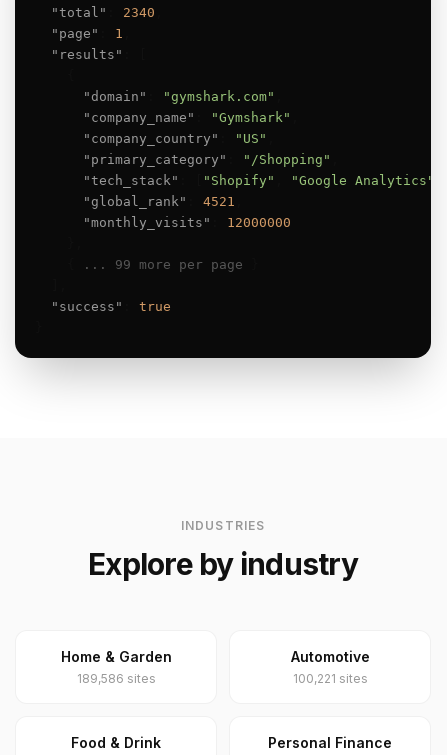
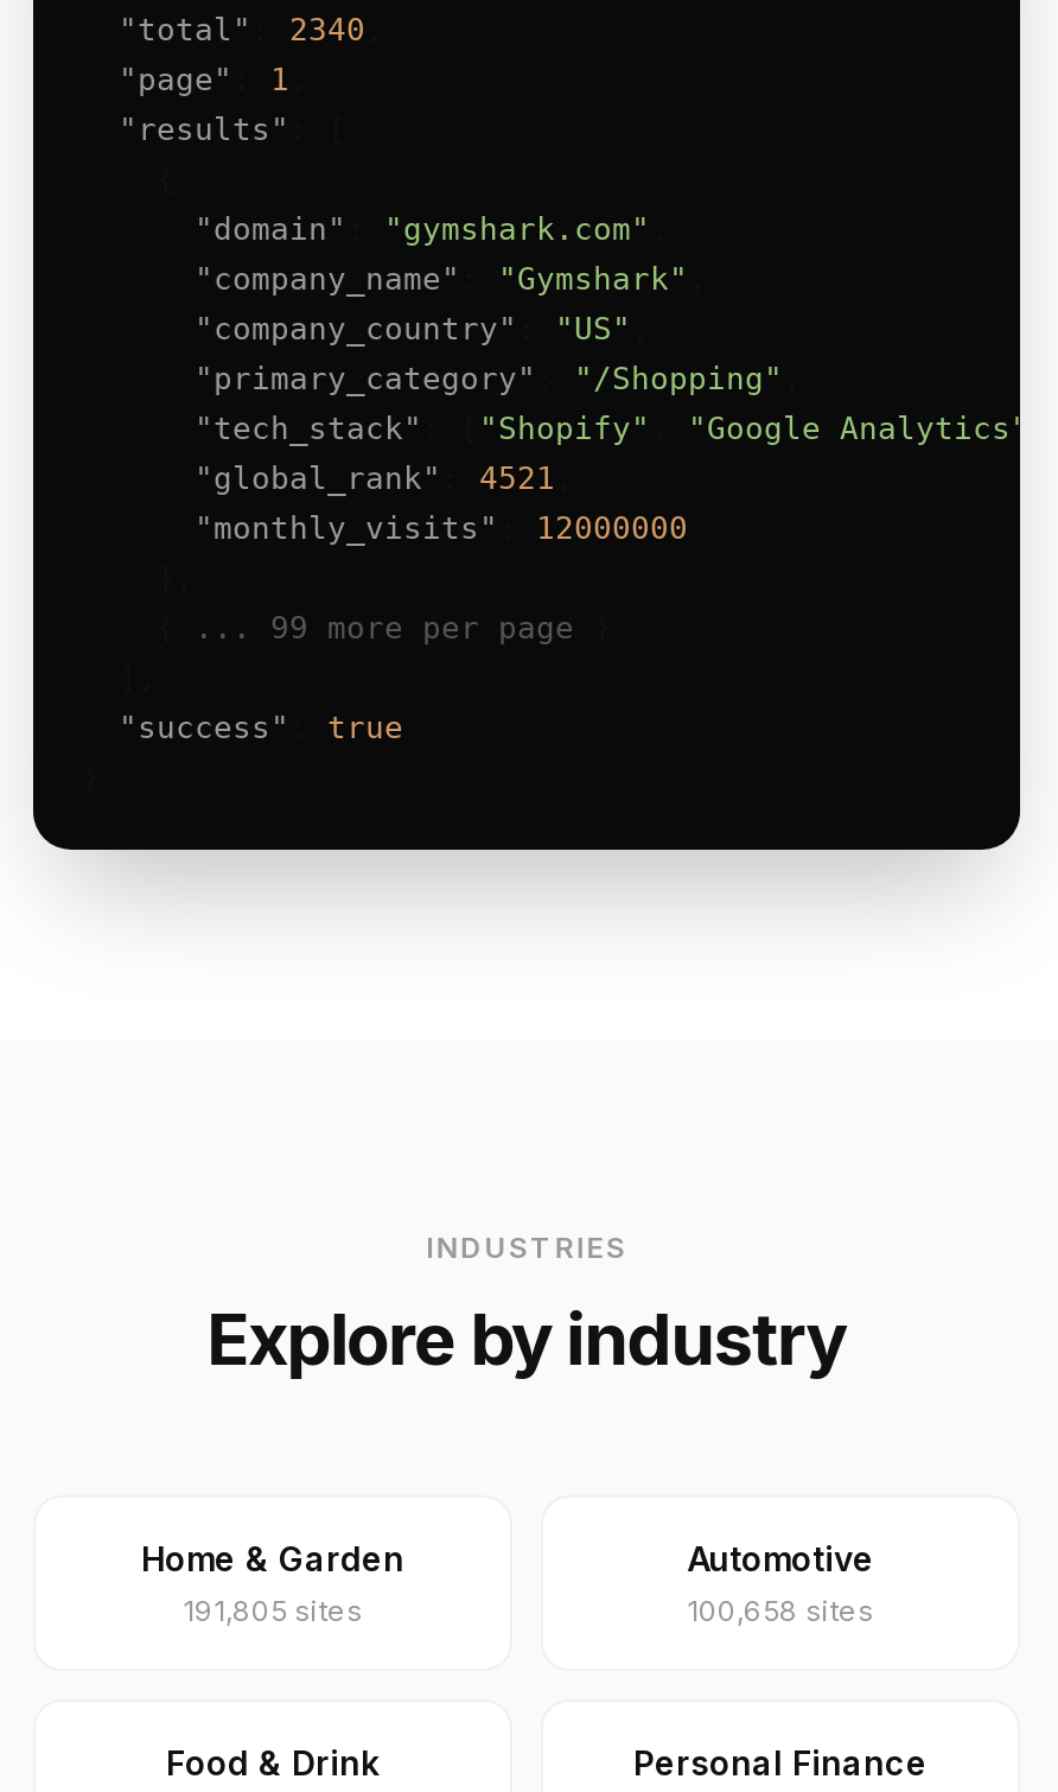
[76,671,155,686] 189,586 sites -> [183,1593,363,1628] 191,805 sites
[292,671,367,686] 100,221 sites -> [687,1593,874,1628] 100,658 sites

